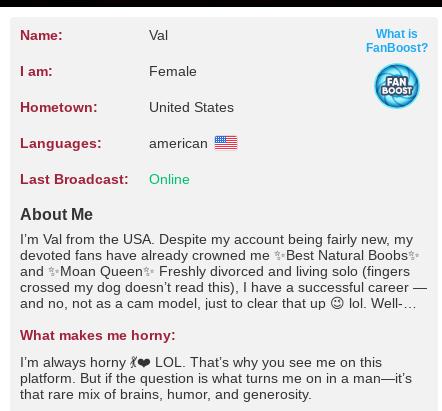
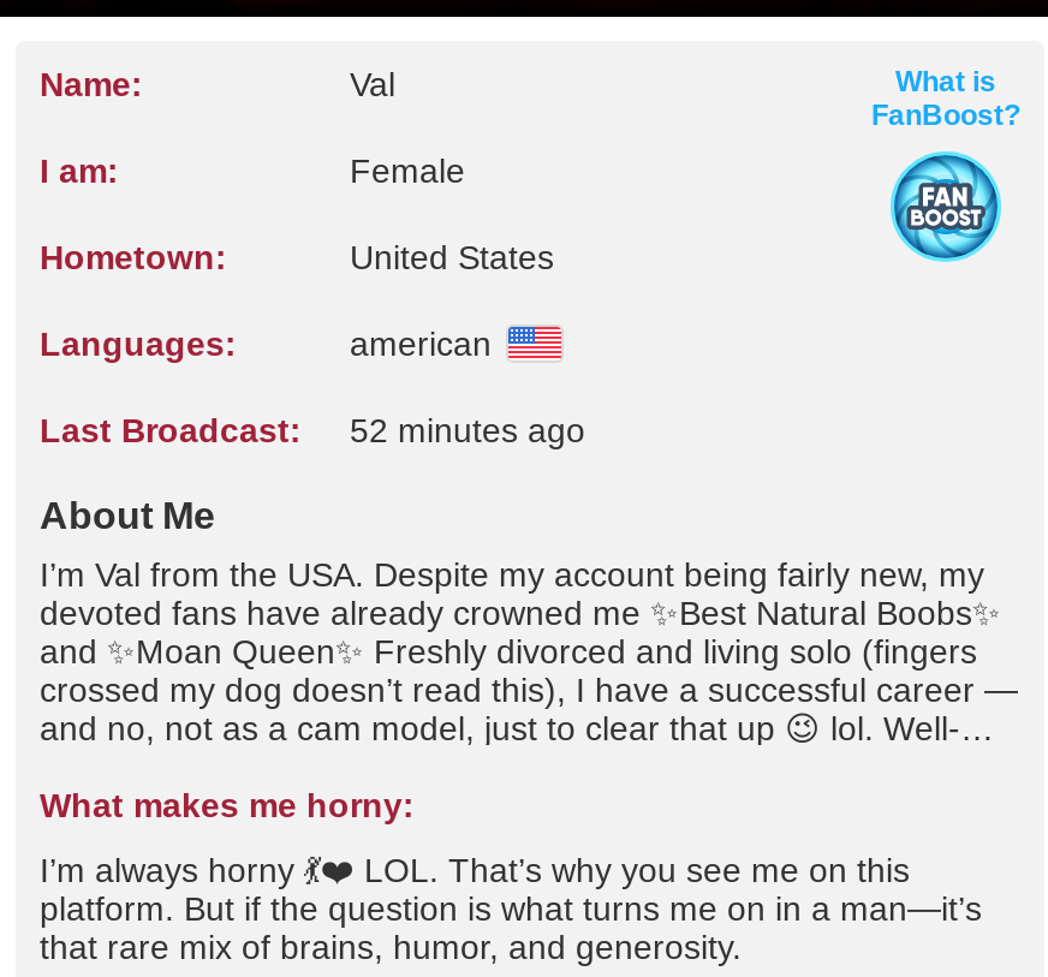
[149,171,190,187] Online -> [350,411,585,449] 52 minutes ago

